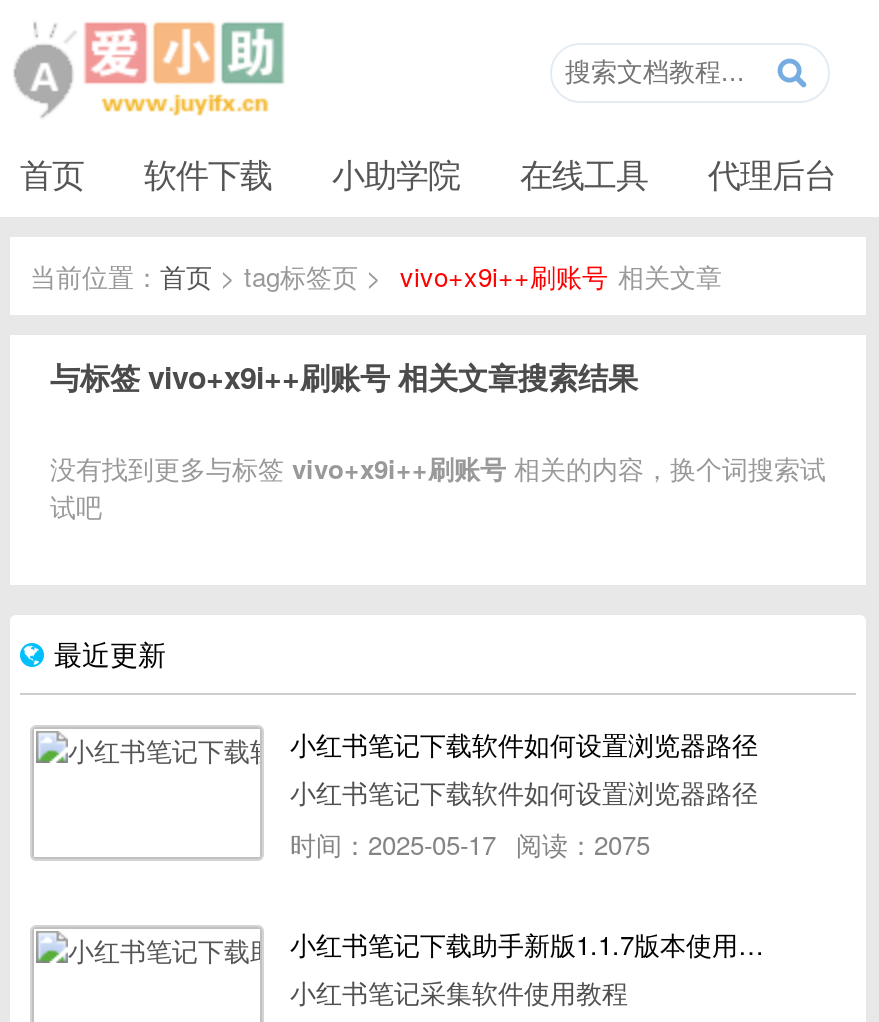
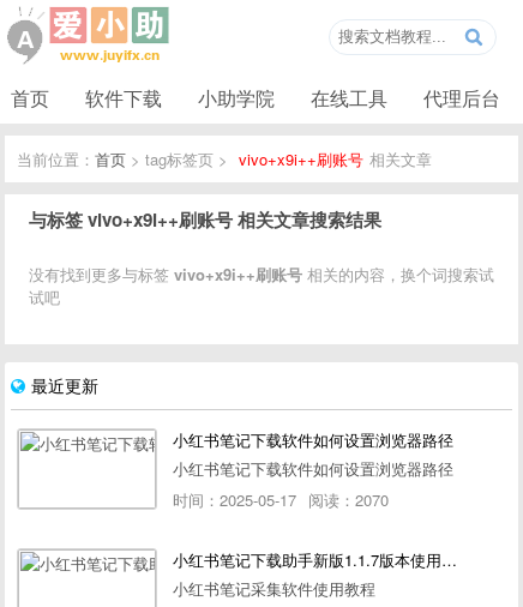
[290,825,650,863] 时间：2025-05-17 阅读：2075 -> [173,488,389,511] 时间：2025-05-17 阅读：2070

